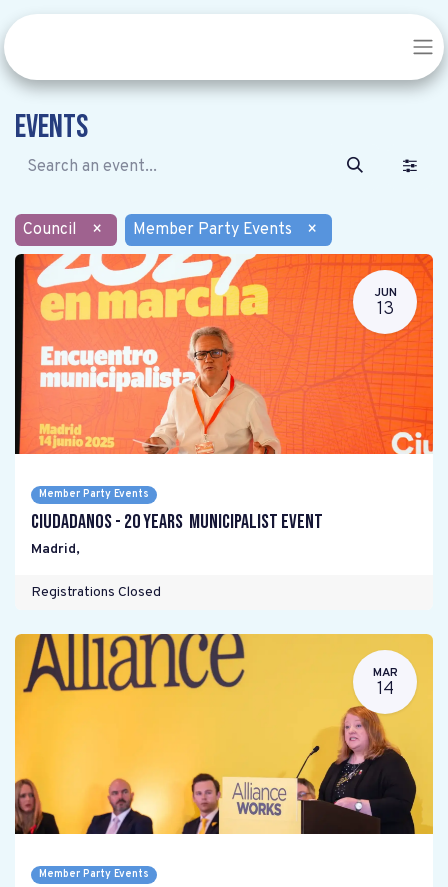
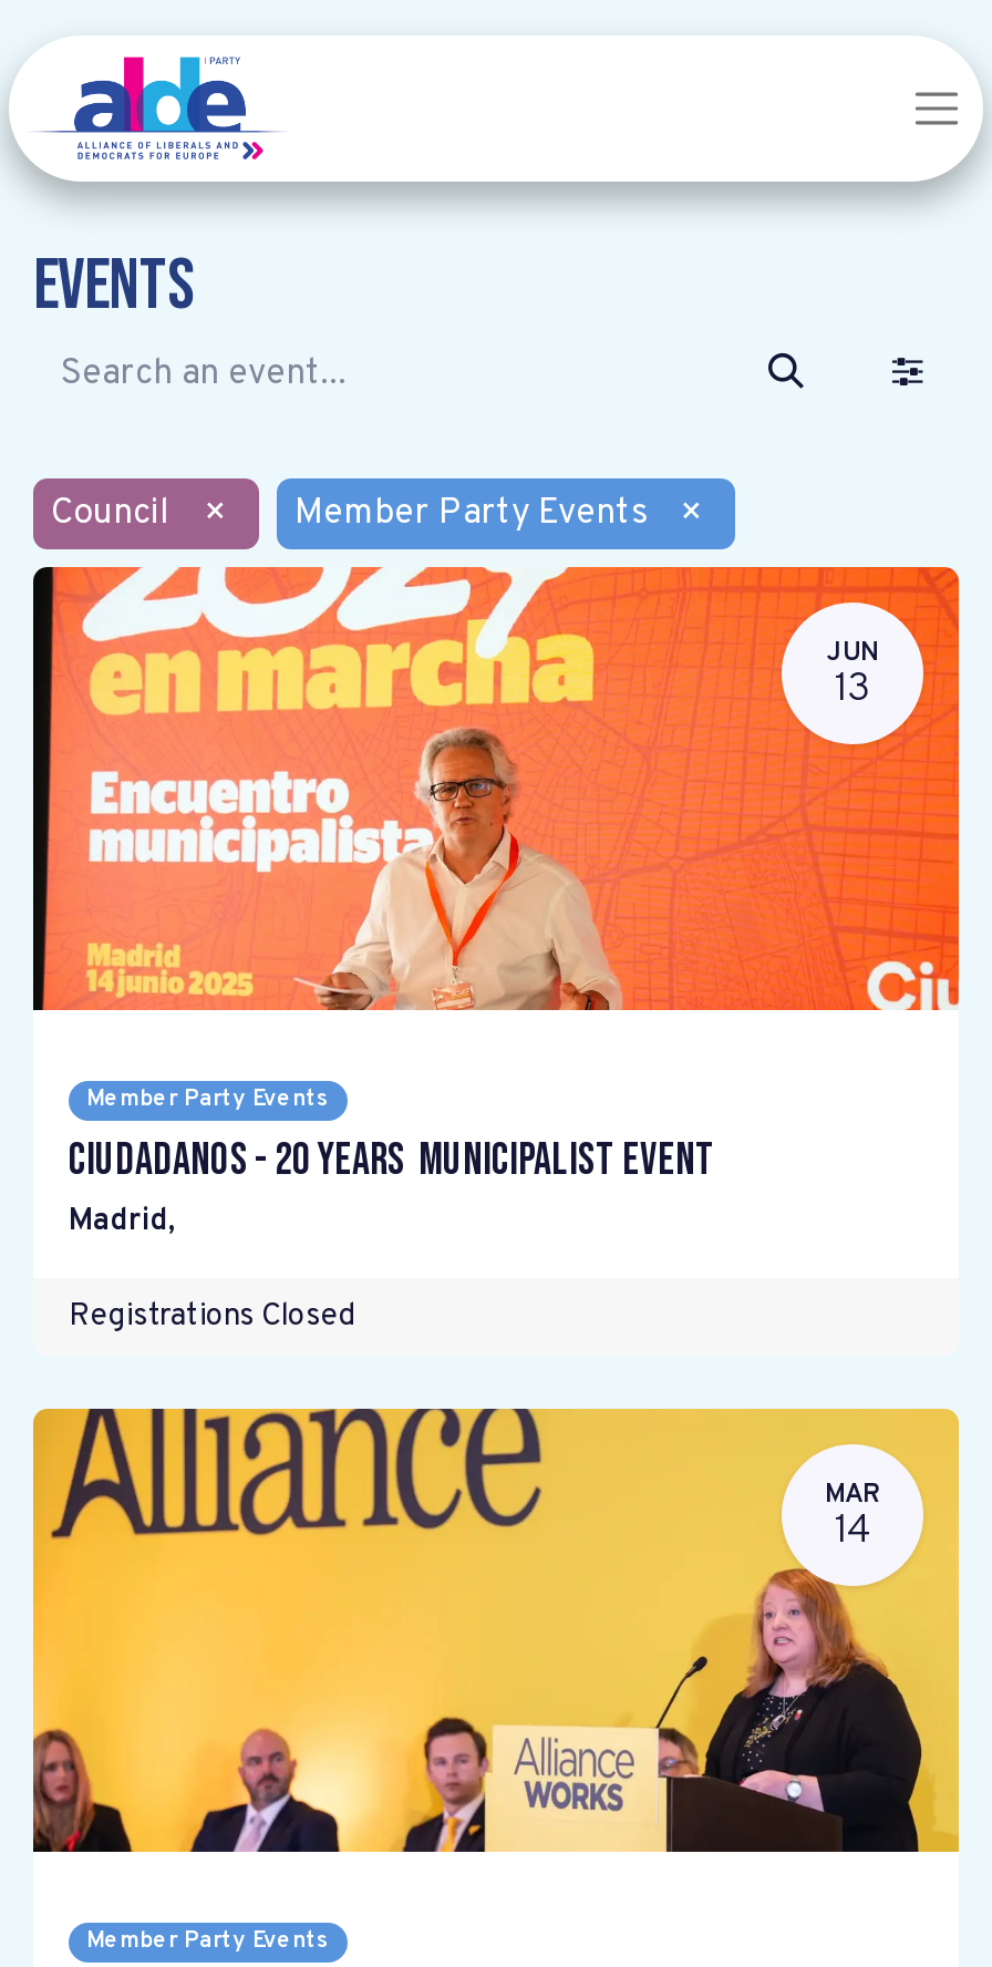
none -> [51,55,266,162] [image]

